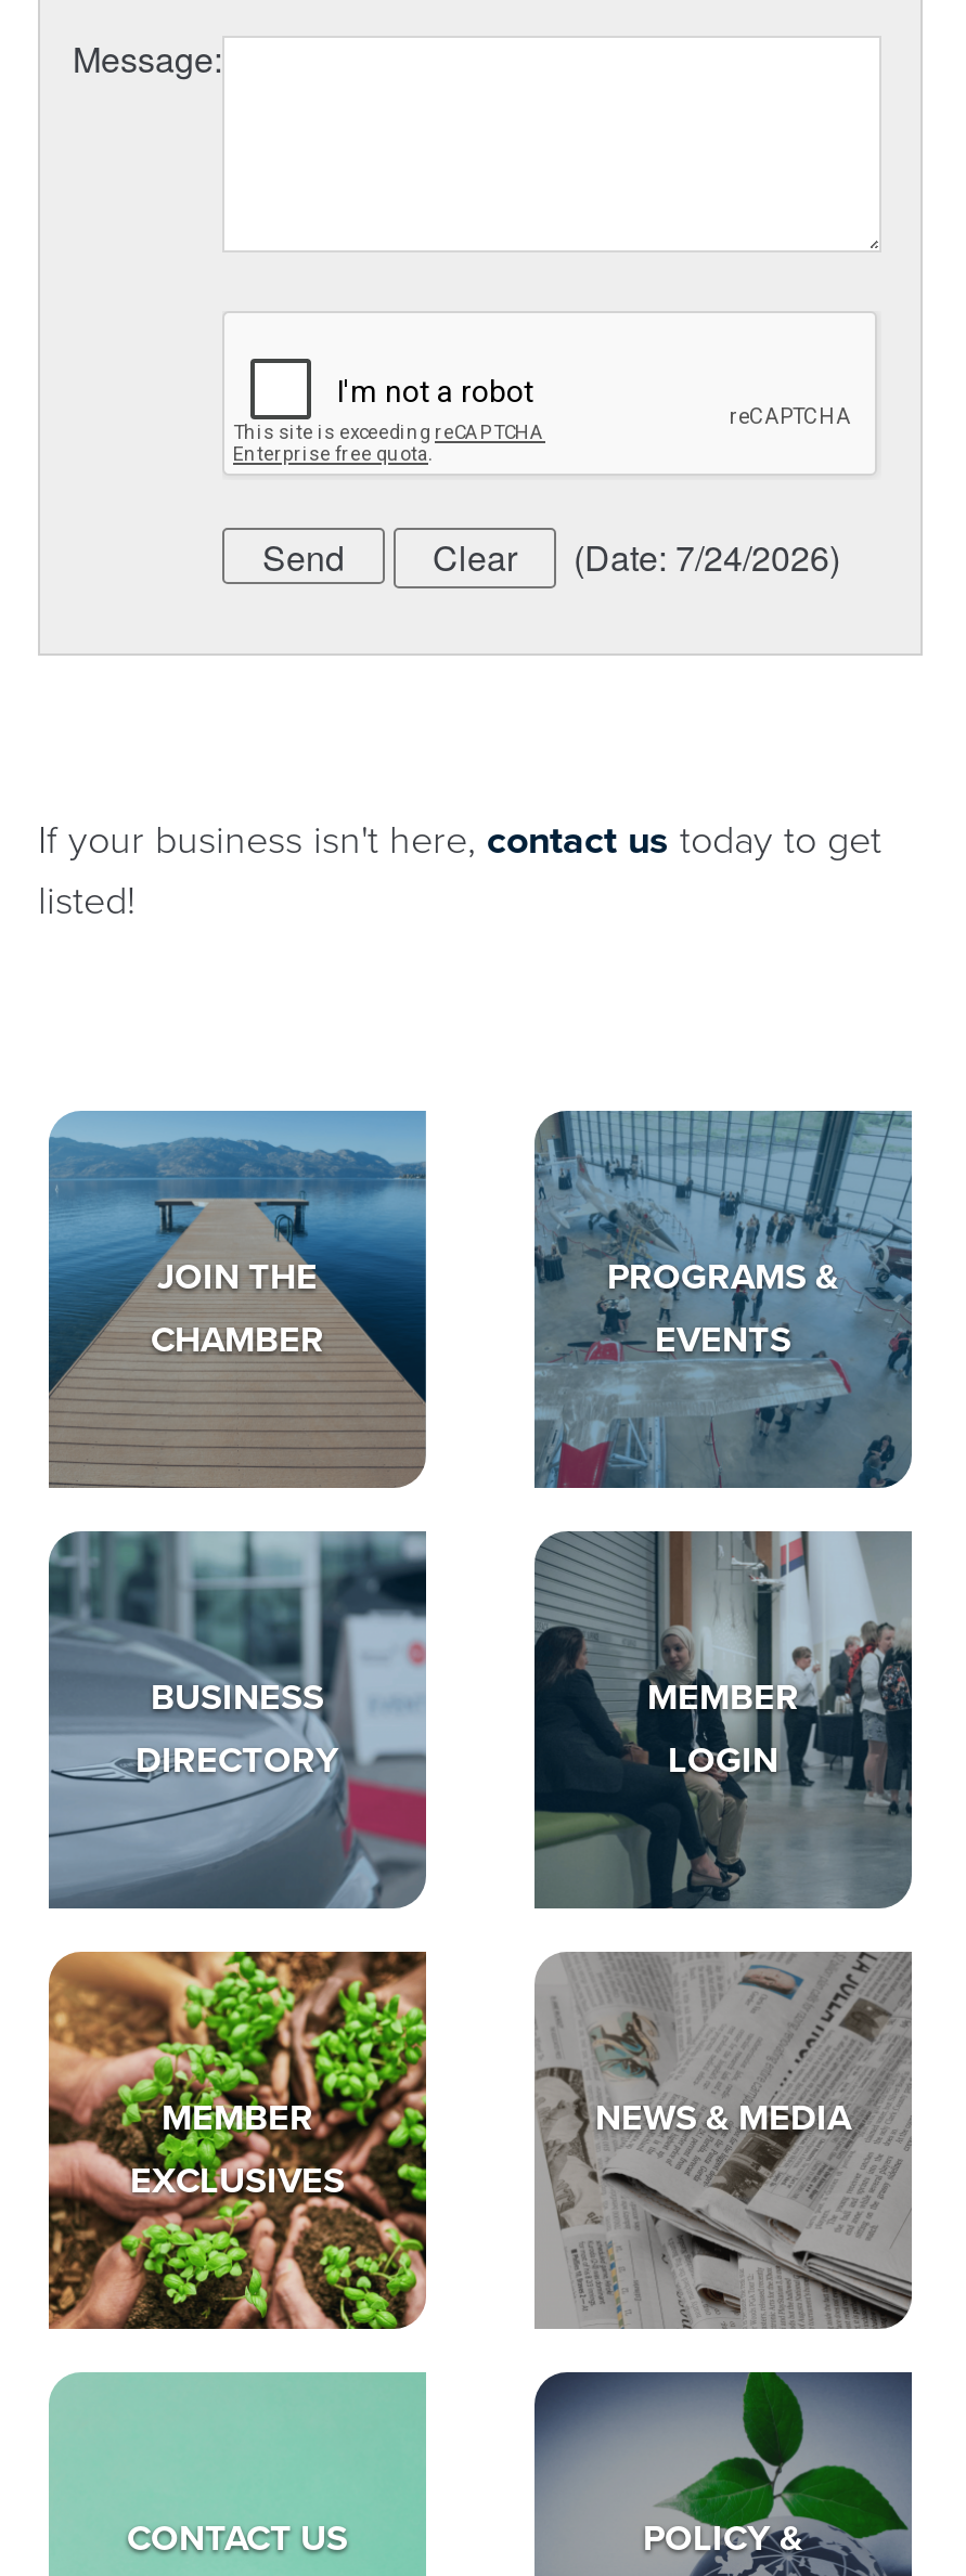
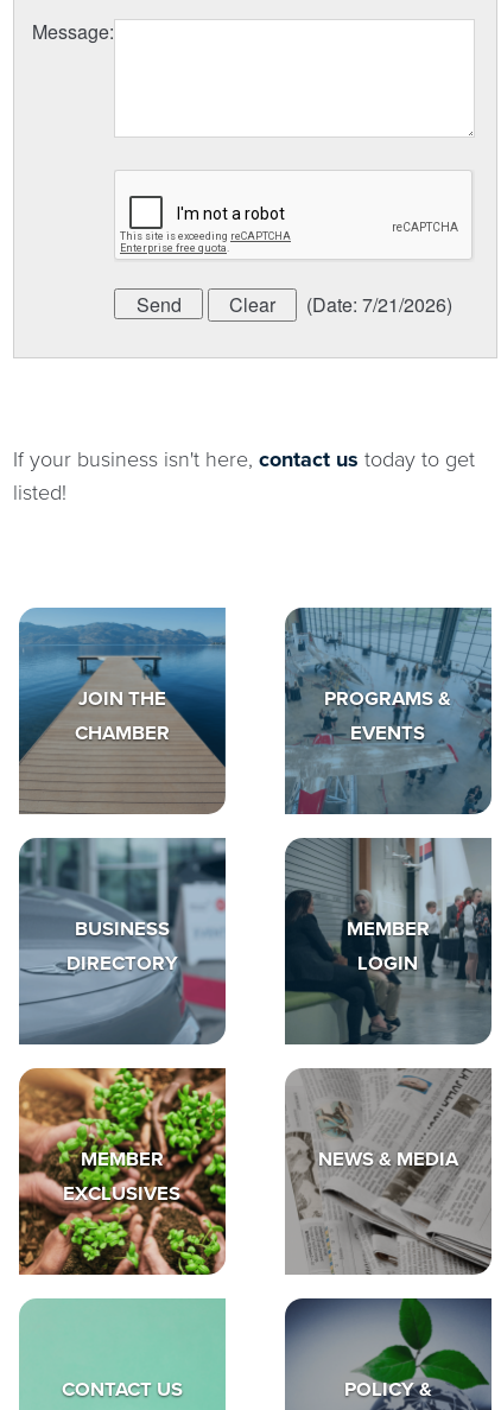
[556,533,840,583] (Date: 7/24/2026) -> [297,291,452,319] (Date: 7/21/2026)

